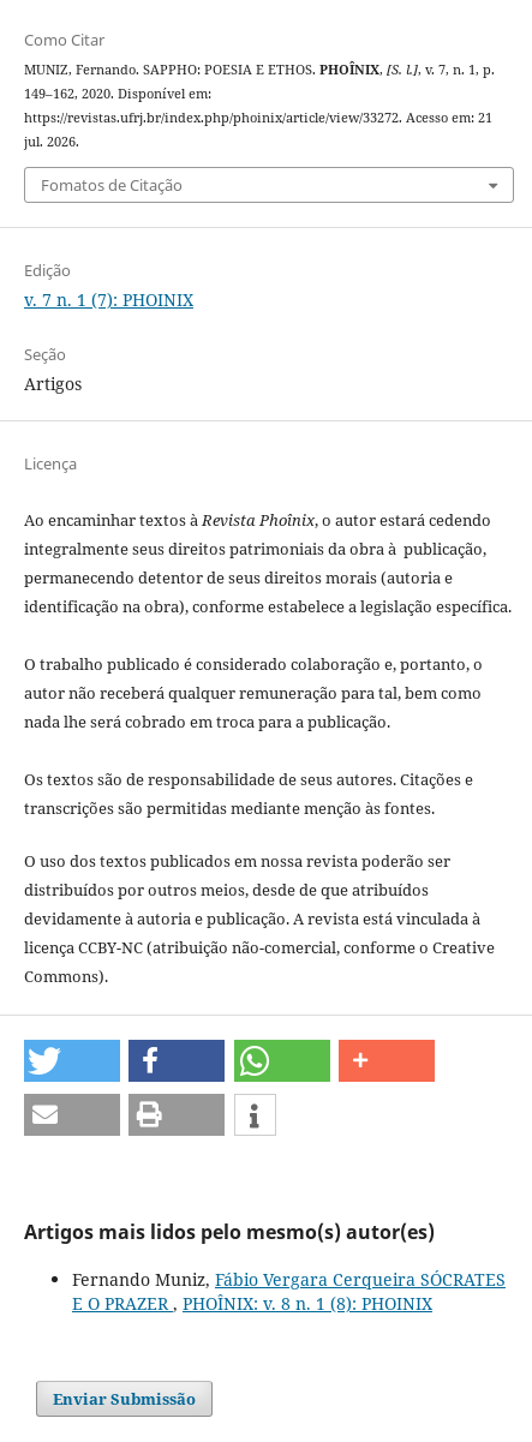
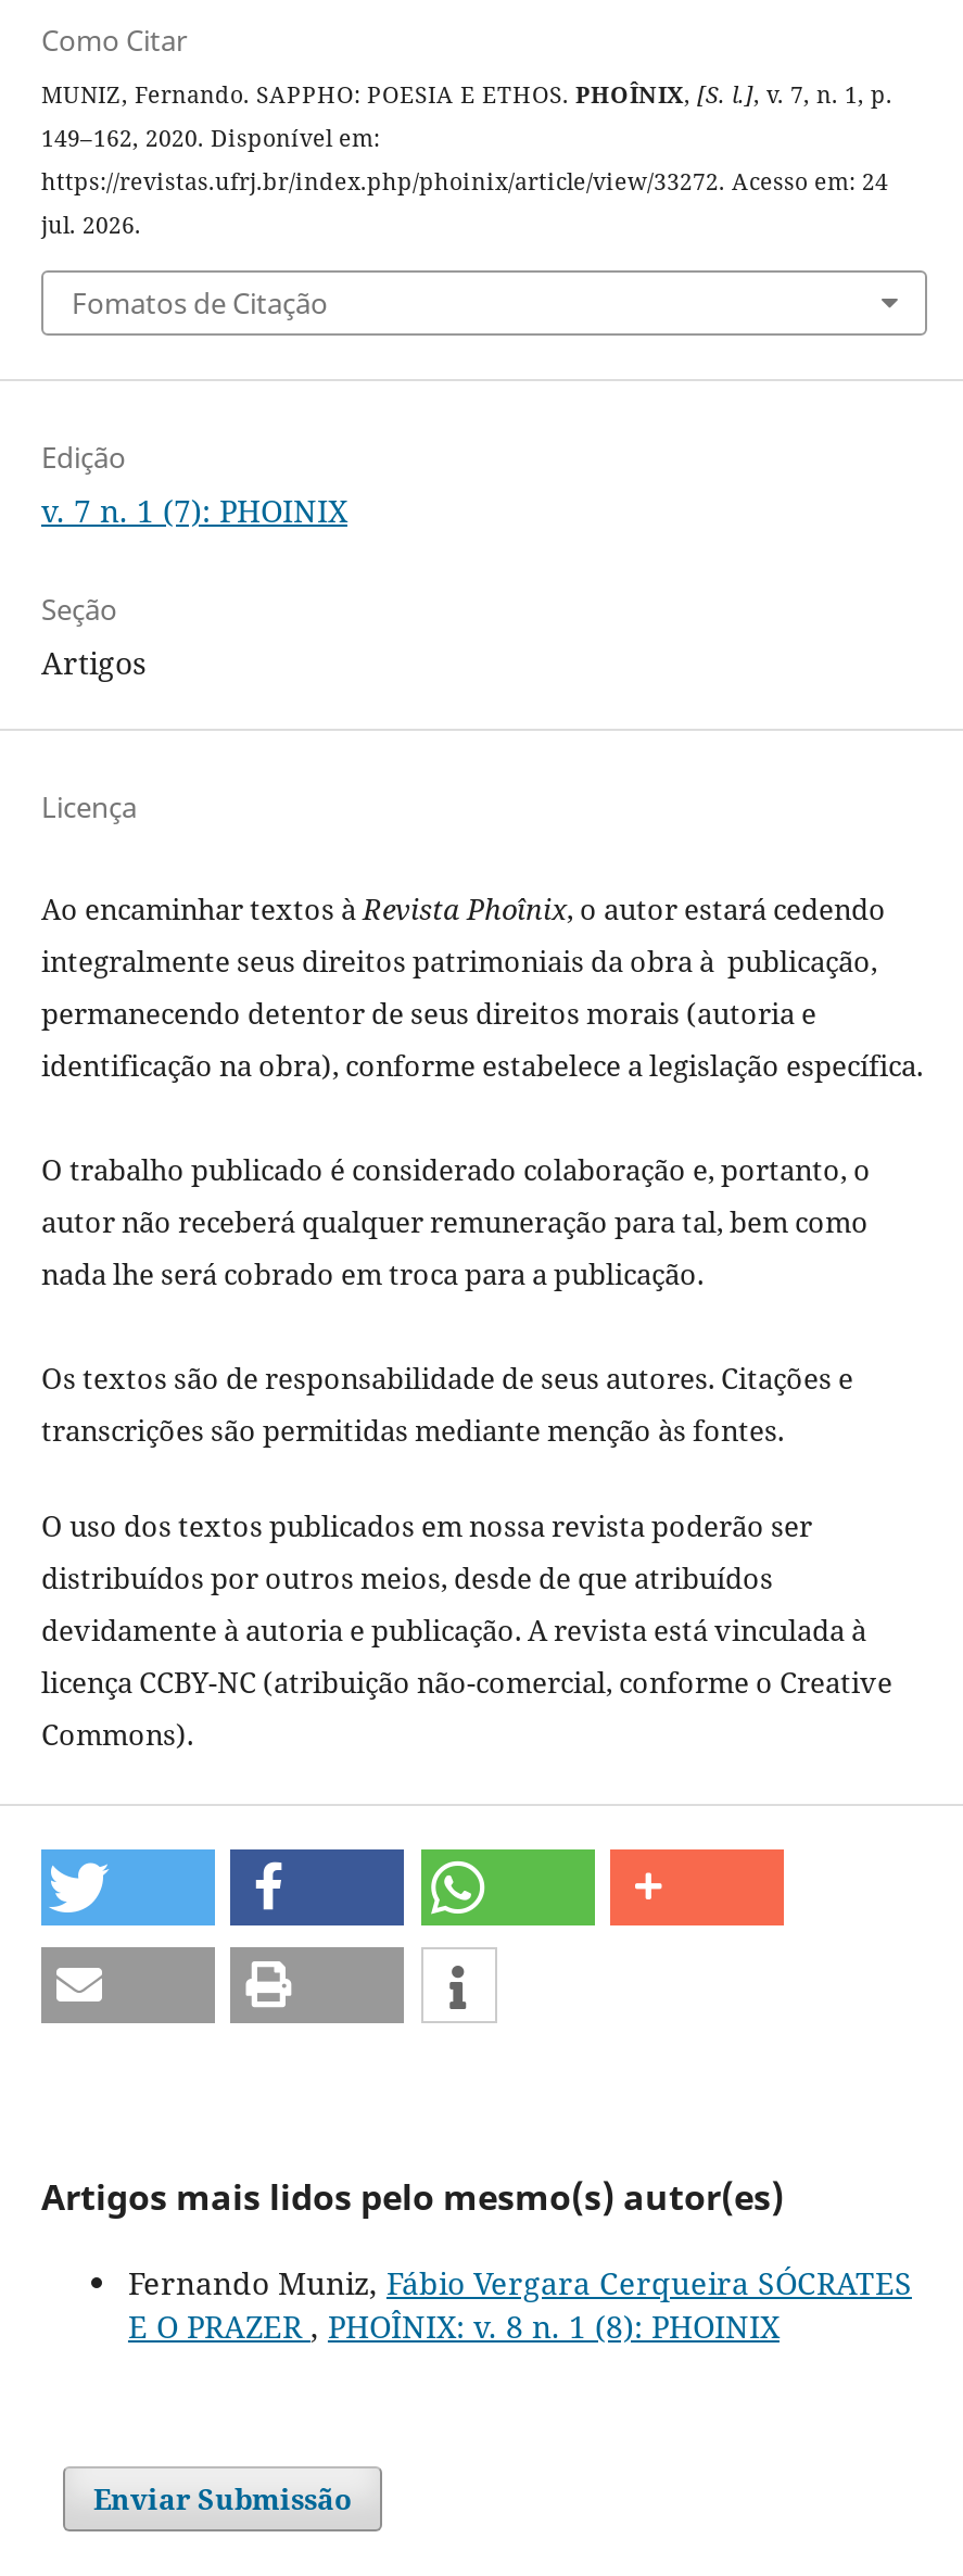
[24,110,492,126] https://revistas.ufrj.br/index.php/phoinix/article/view/33272. Acesso em: 21 -> [41,167,888,197] https://revistas.ufrj.br/index.php/phoinix/article/view/33272. Acesso em: 24

